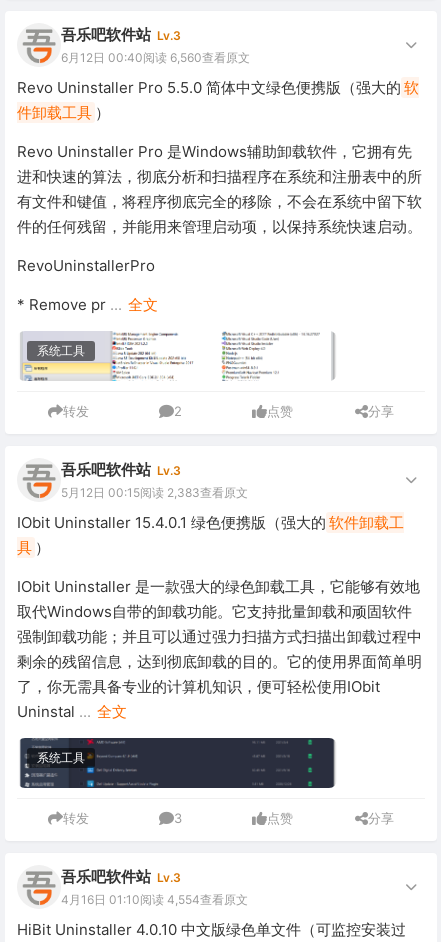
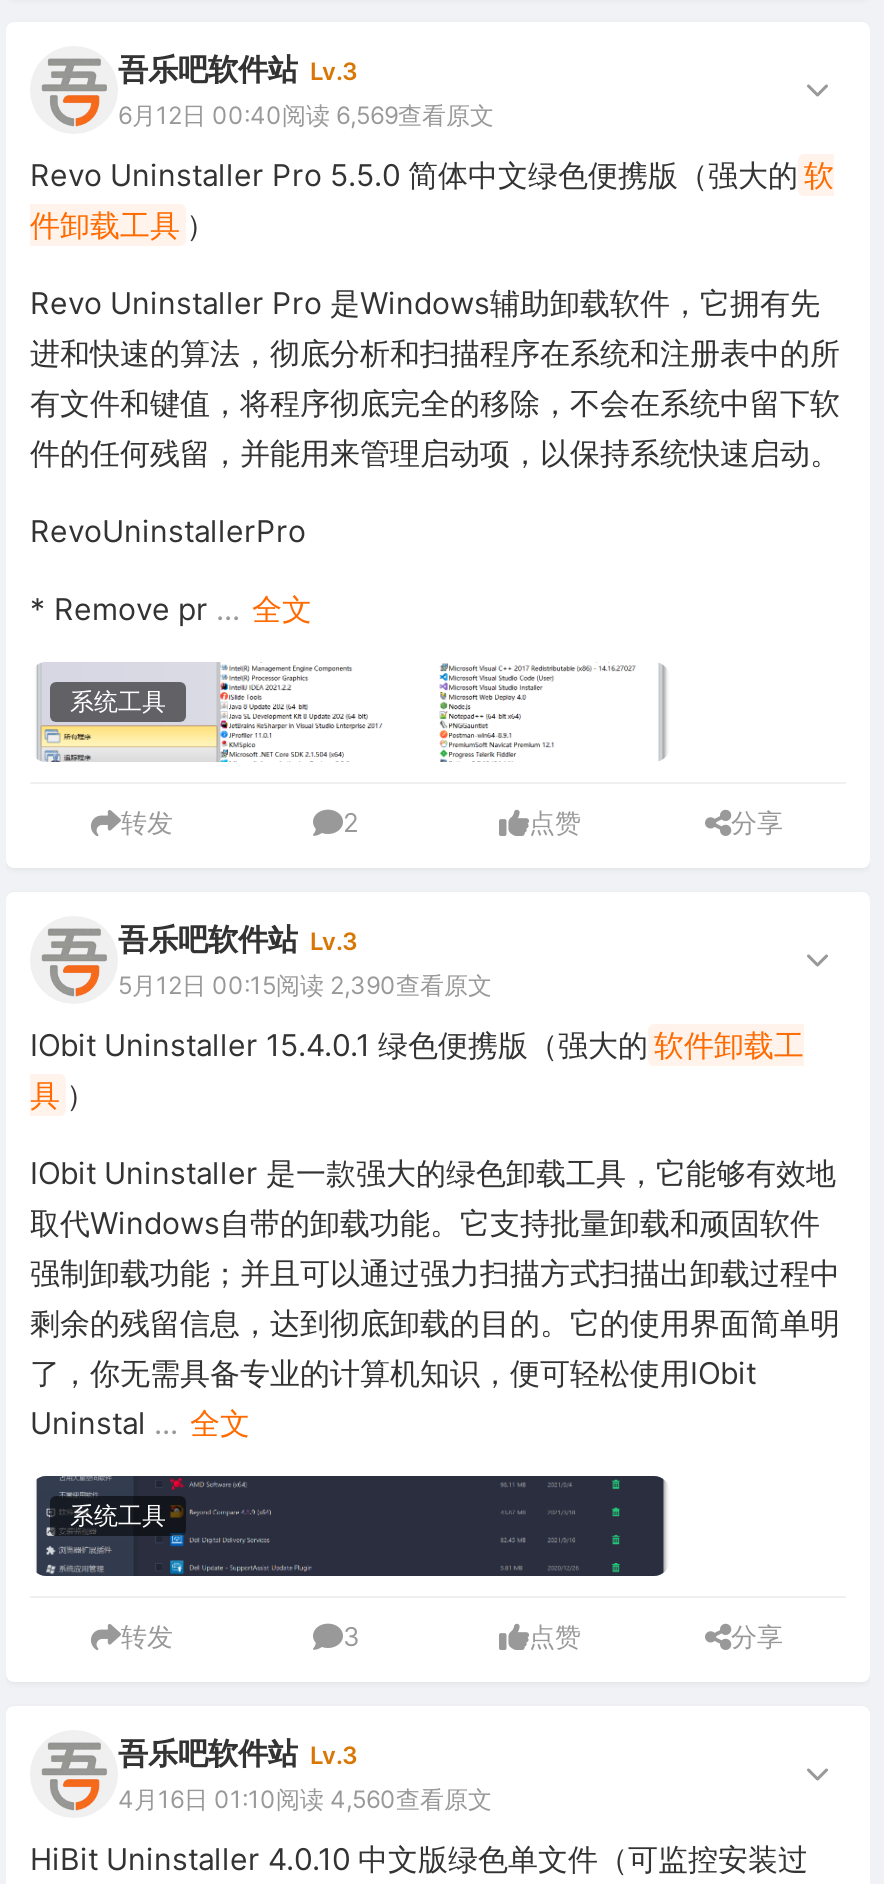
[61,50,250,65] 6月12日 00:40阅读 6,560查看原文 -> [118,100,494,130] 6月12日 00:40阅读 6,569查看原文
[61,485,248,500] 5月12日 00:15阅读 2,383查看原文 -> [118,970,492,1000] 5月12日 00:15阅读 2,390查看原文
[61,892,248,907] 4月16日 01:10阅读 4,554查看原文 -> [118,1784,492,1814] 4月16日 01:10阅读 4,560查看原文

